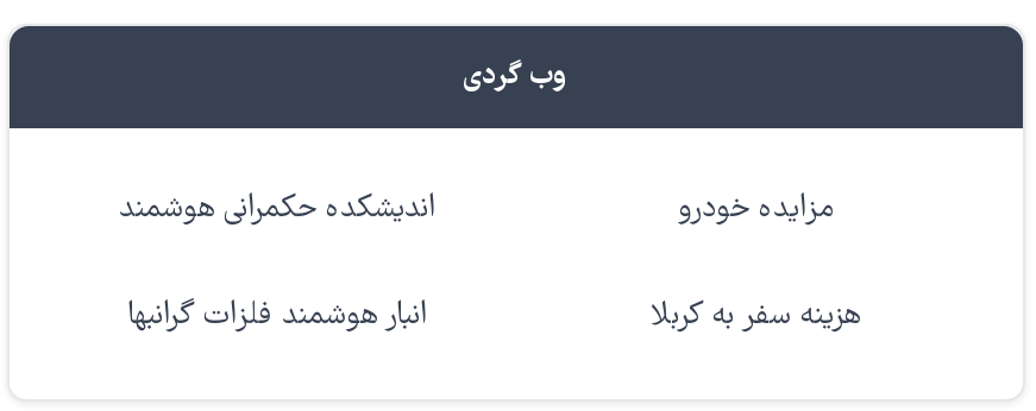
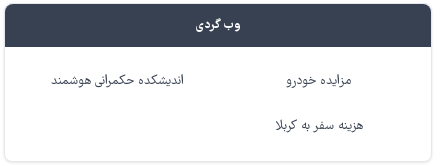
[127,294,427,339] انبار هوشمند فلزات گرانبها -> none

